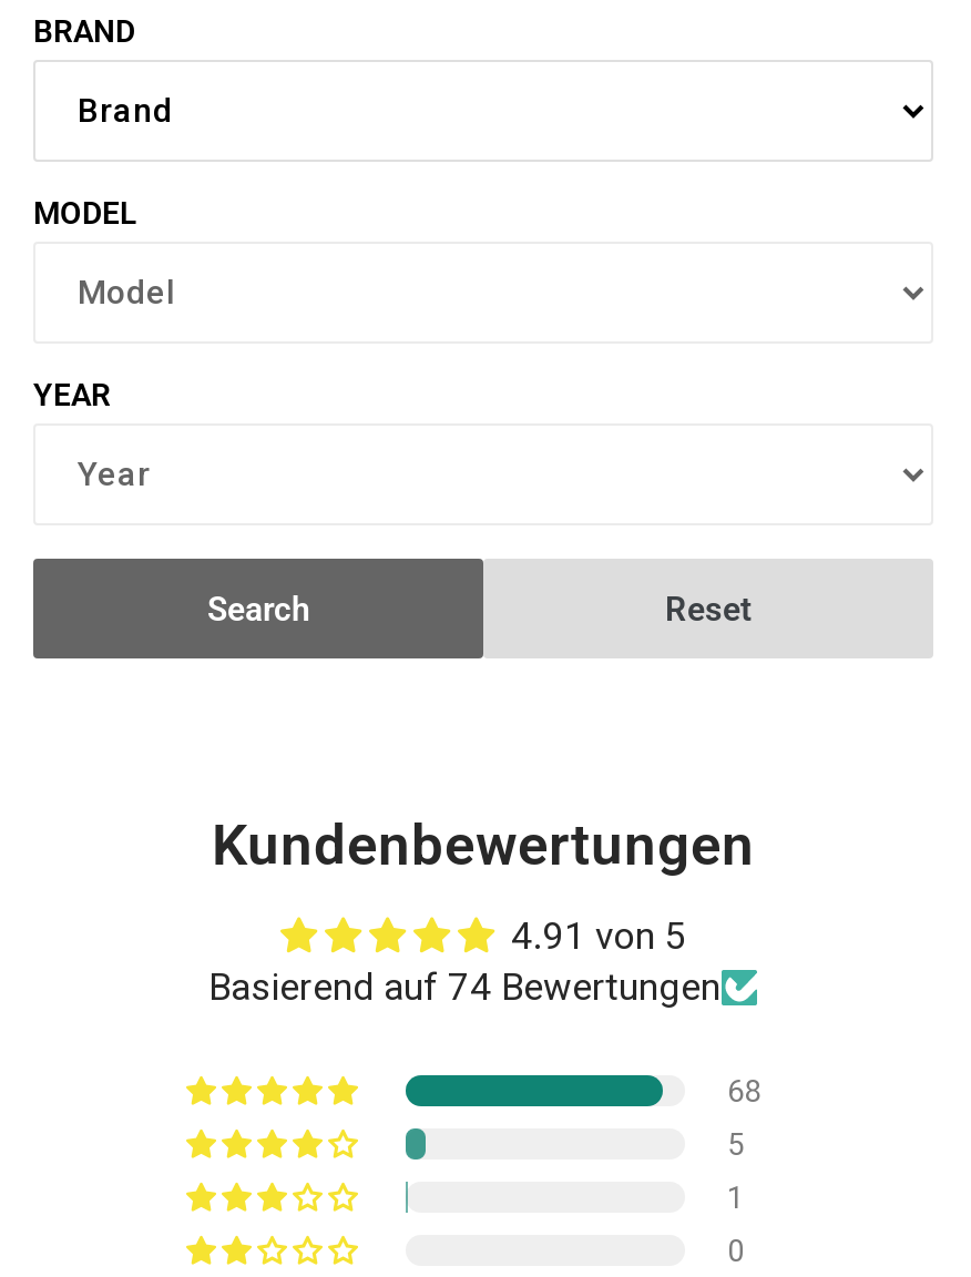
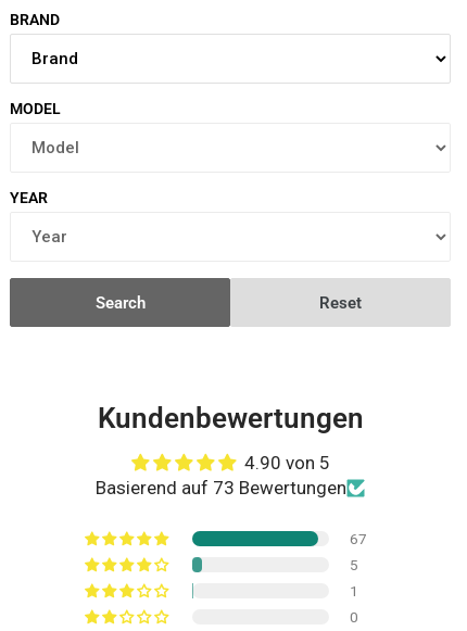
[511,914,686,958] 4.91 von 5 -> [244,452,330,474] 4.90 von 5
[208,965,720,1009] Basierend auf 74 Bewertungen -> [96,477,346,499] Basierend auf 73 Bewertungen
[727,1073,763,1108] 68 -> [350,530,367,547] 67

